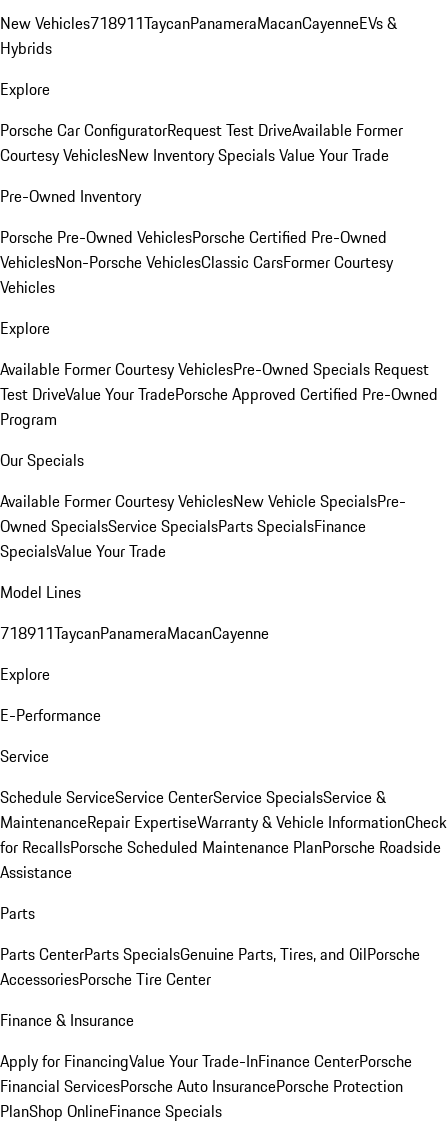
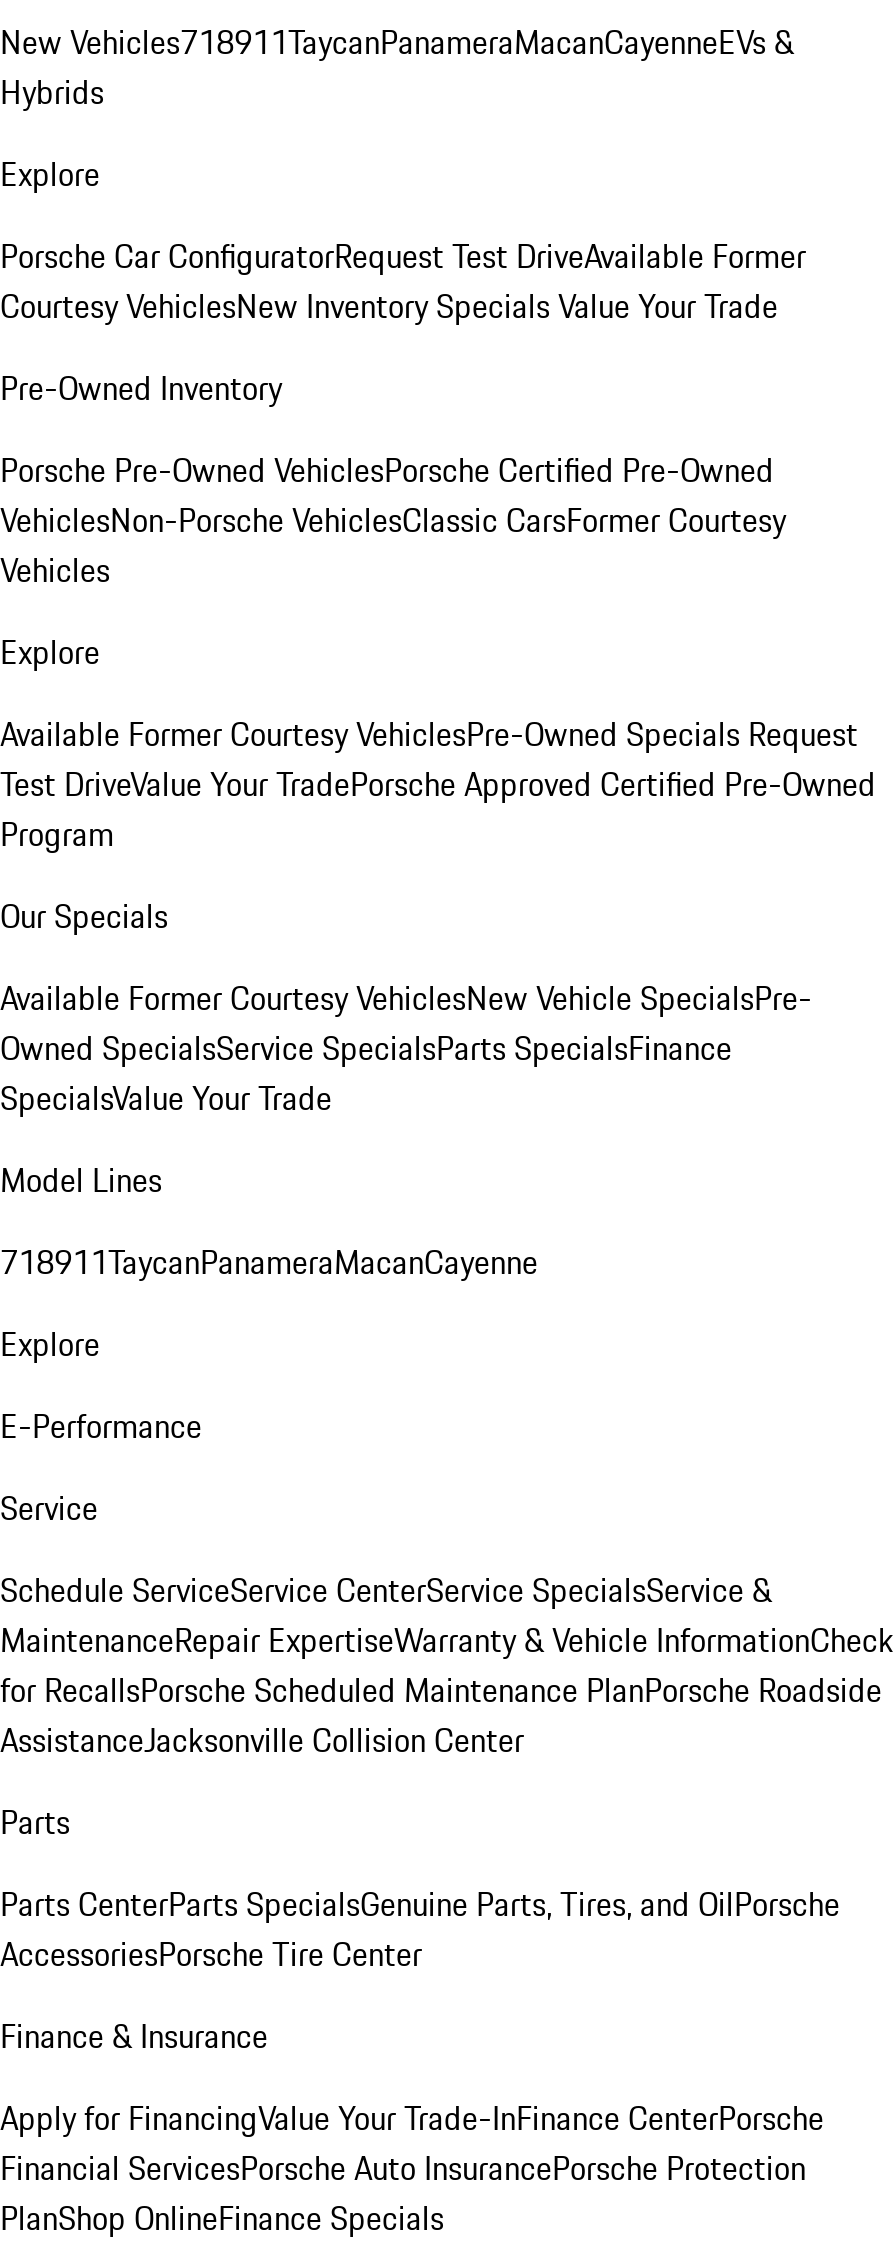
[0,860,72,884] Assistance -> [0,1716,524,1764] AssistanceJacksonville Collision Center

